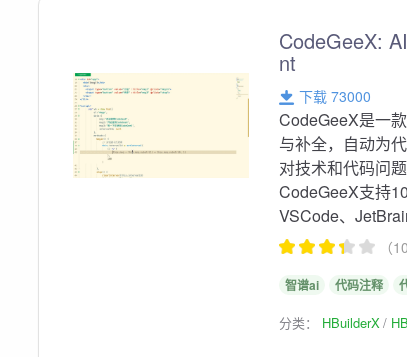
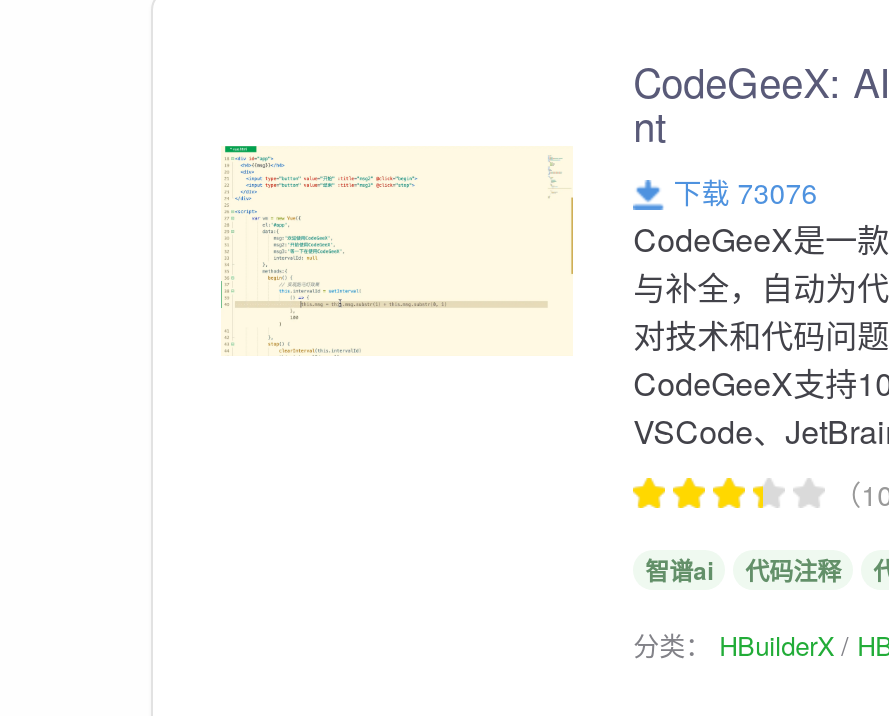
[295,86,371,106] 下载 73000 -> [665,171,817,211] 下载 73076

